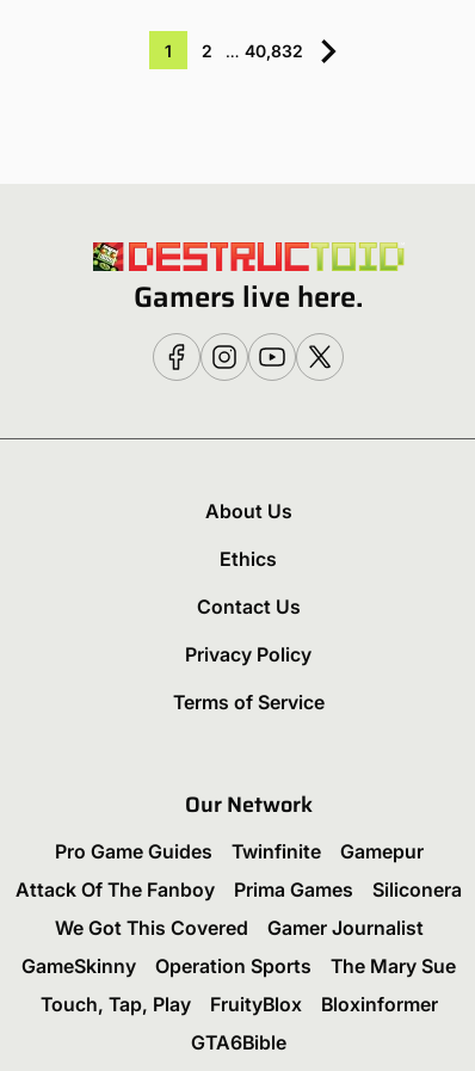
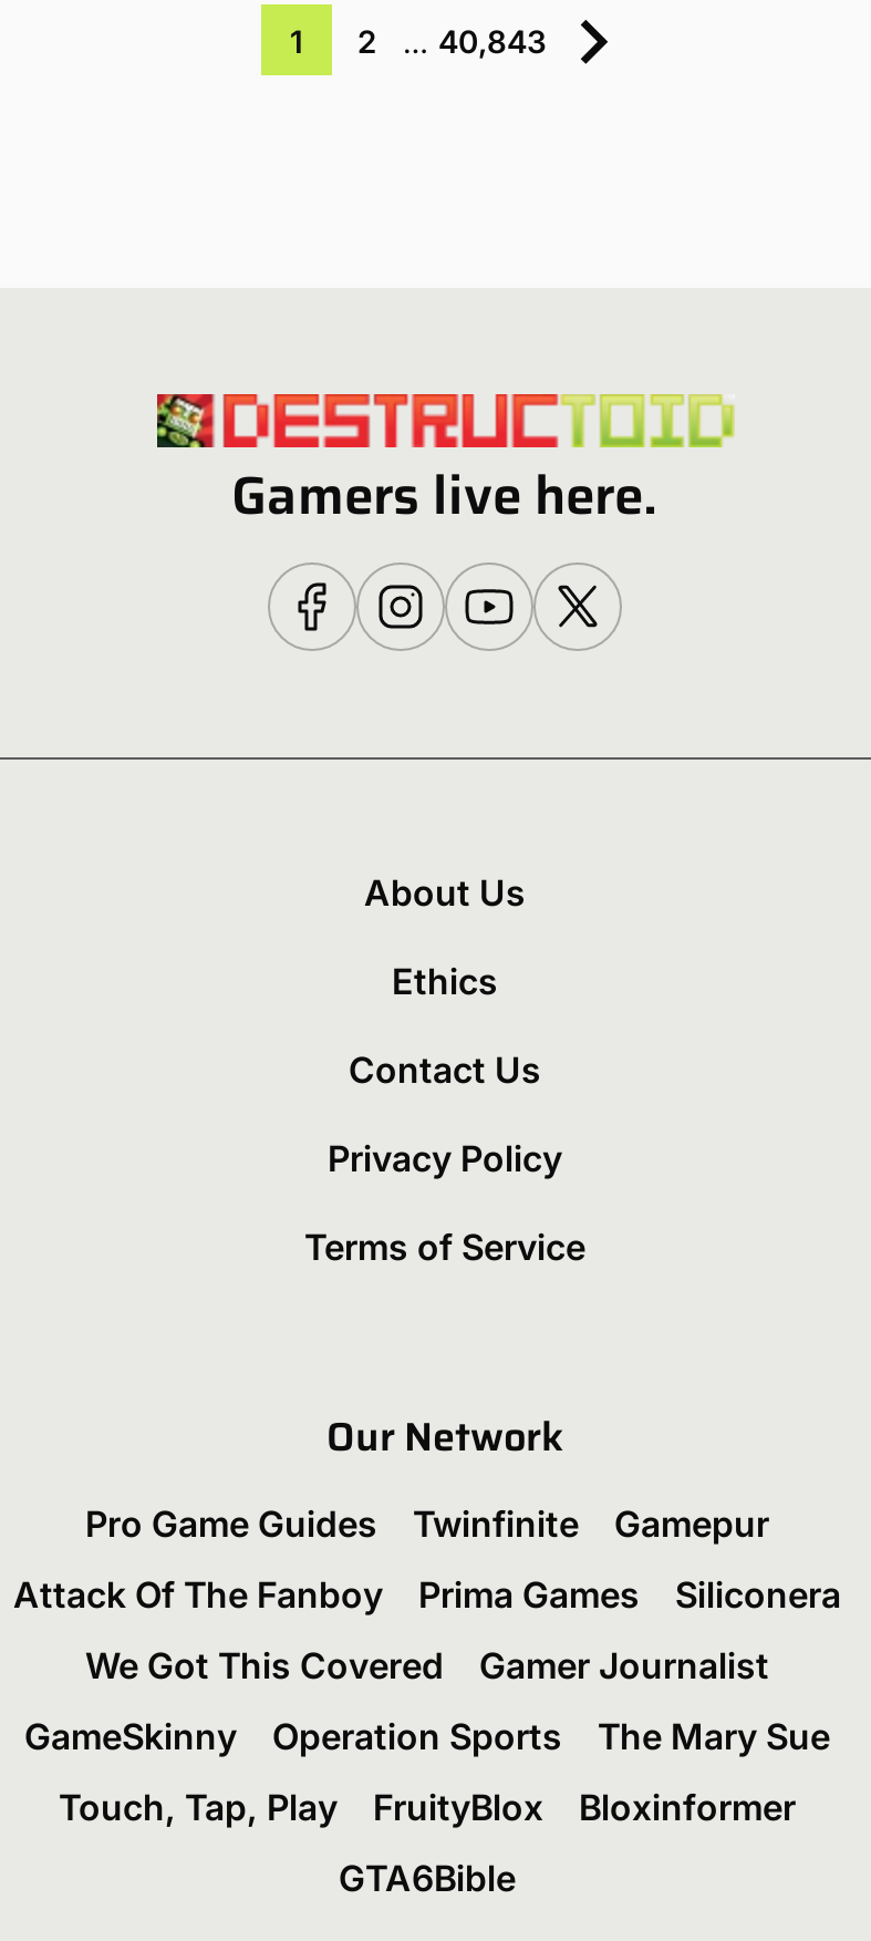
[165,40,303,61] 1 2 … 40,832 -> [290,22,547,59] 1 2 … 40,843

